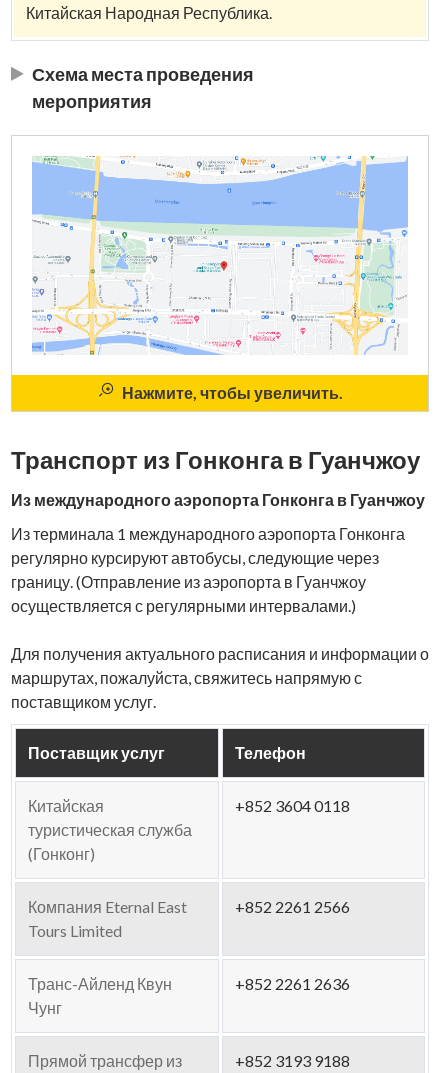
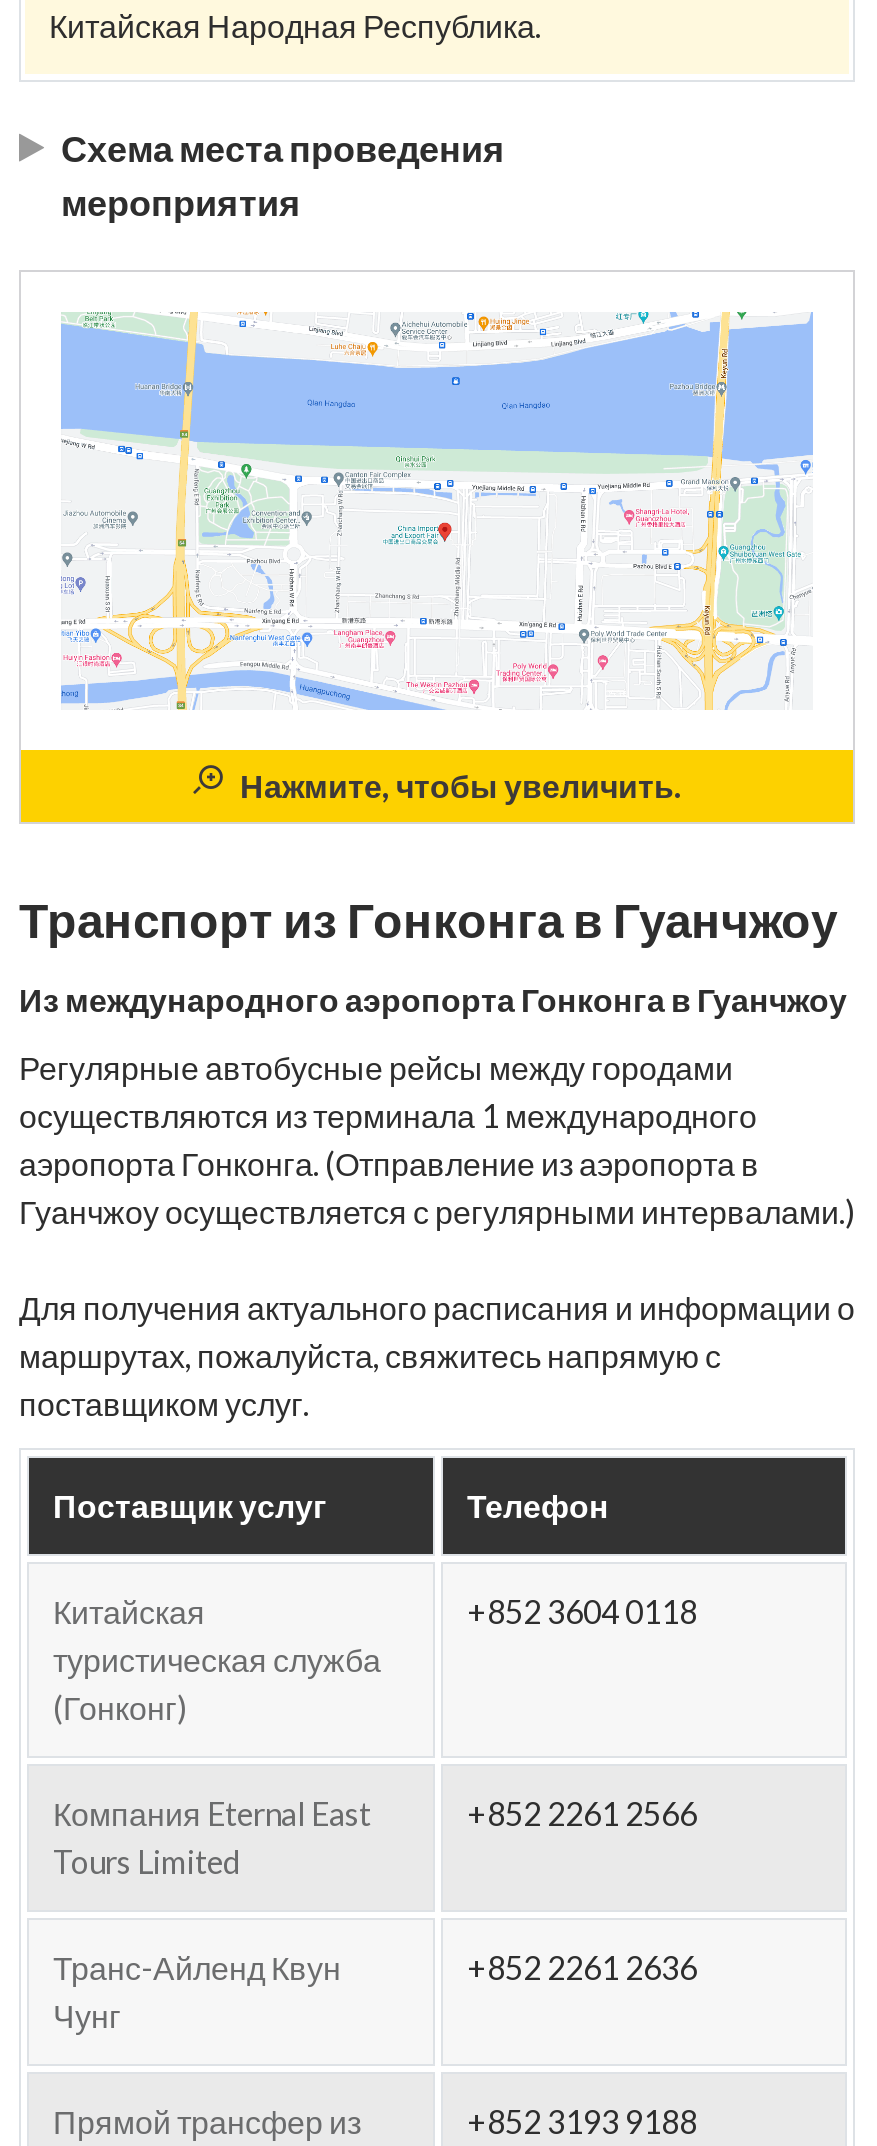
[11,524,405,615] Из терминала 1 международного аэропорта Гонконга | регулярно курсируют автобусы, следующие через | границу. (Отправление из аэропорта в Гуанчжоу | осуществляется с регулярными интервалами.) -> [19,1049,855,1231] Регулярные автобусные рейсы между городами | осуществляются из терминала 1 международного | аэропорта Гонконга. (Отправление из аэропорта в | Гуанчжоу осуществляется с регулярными интервалами.)

